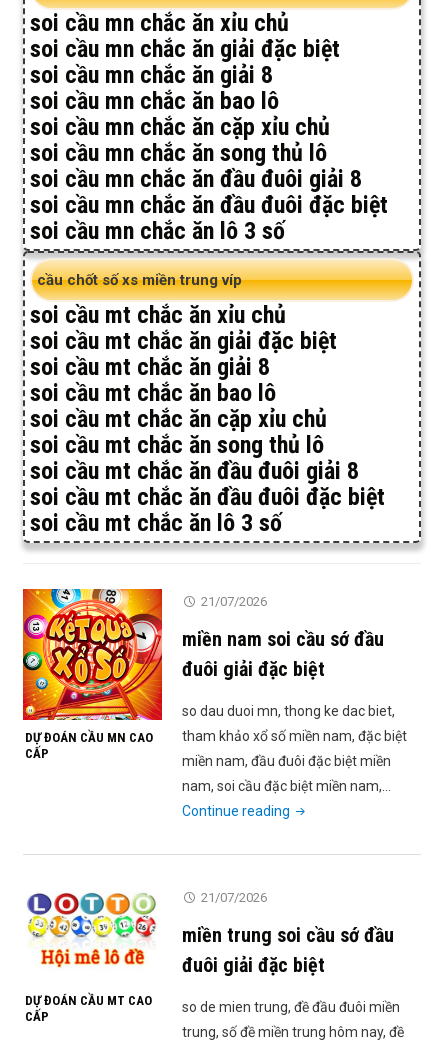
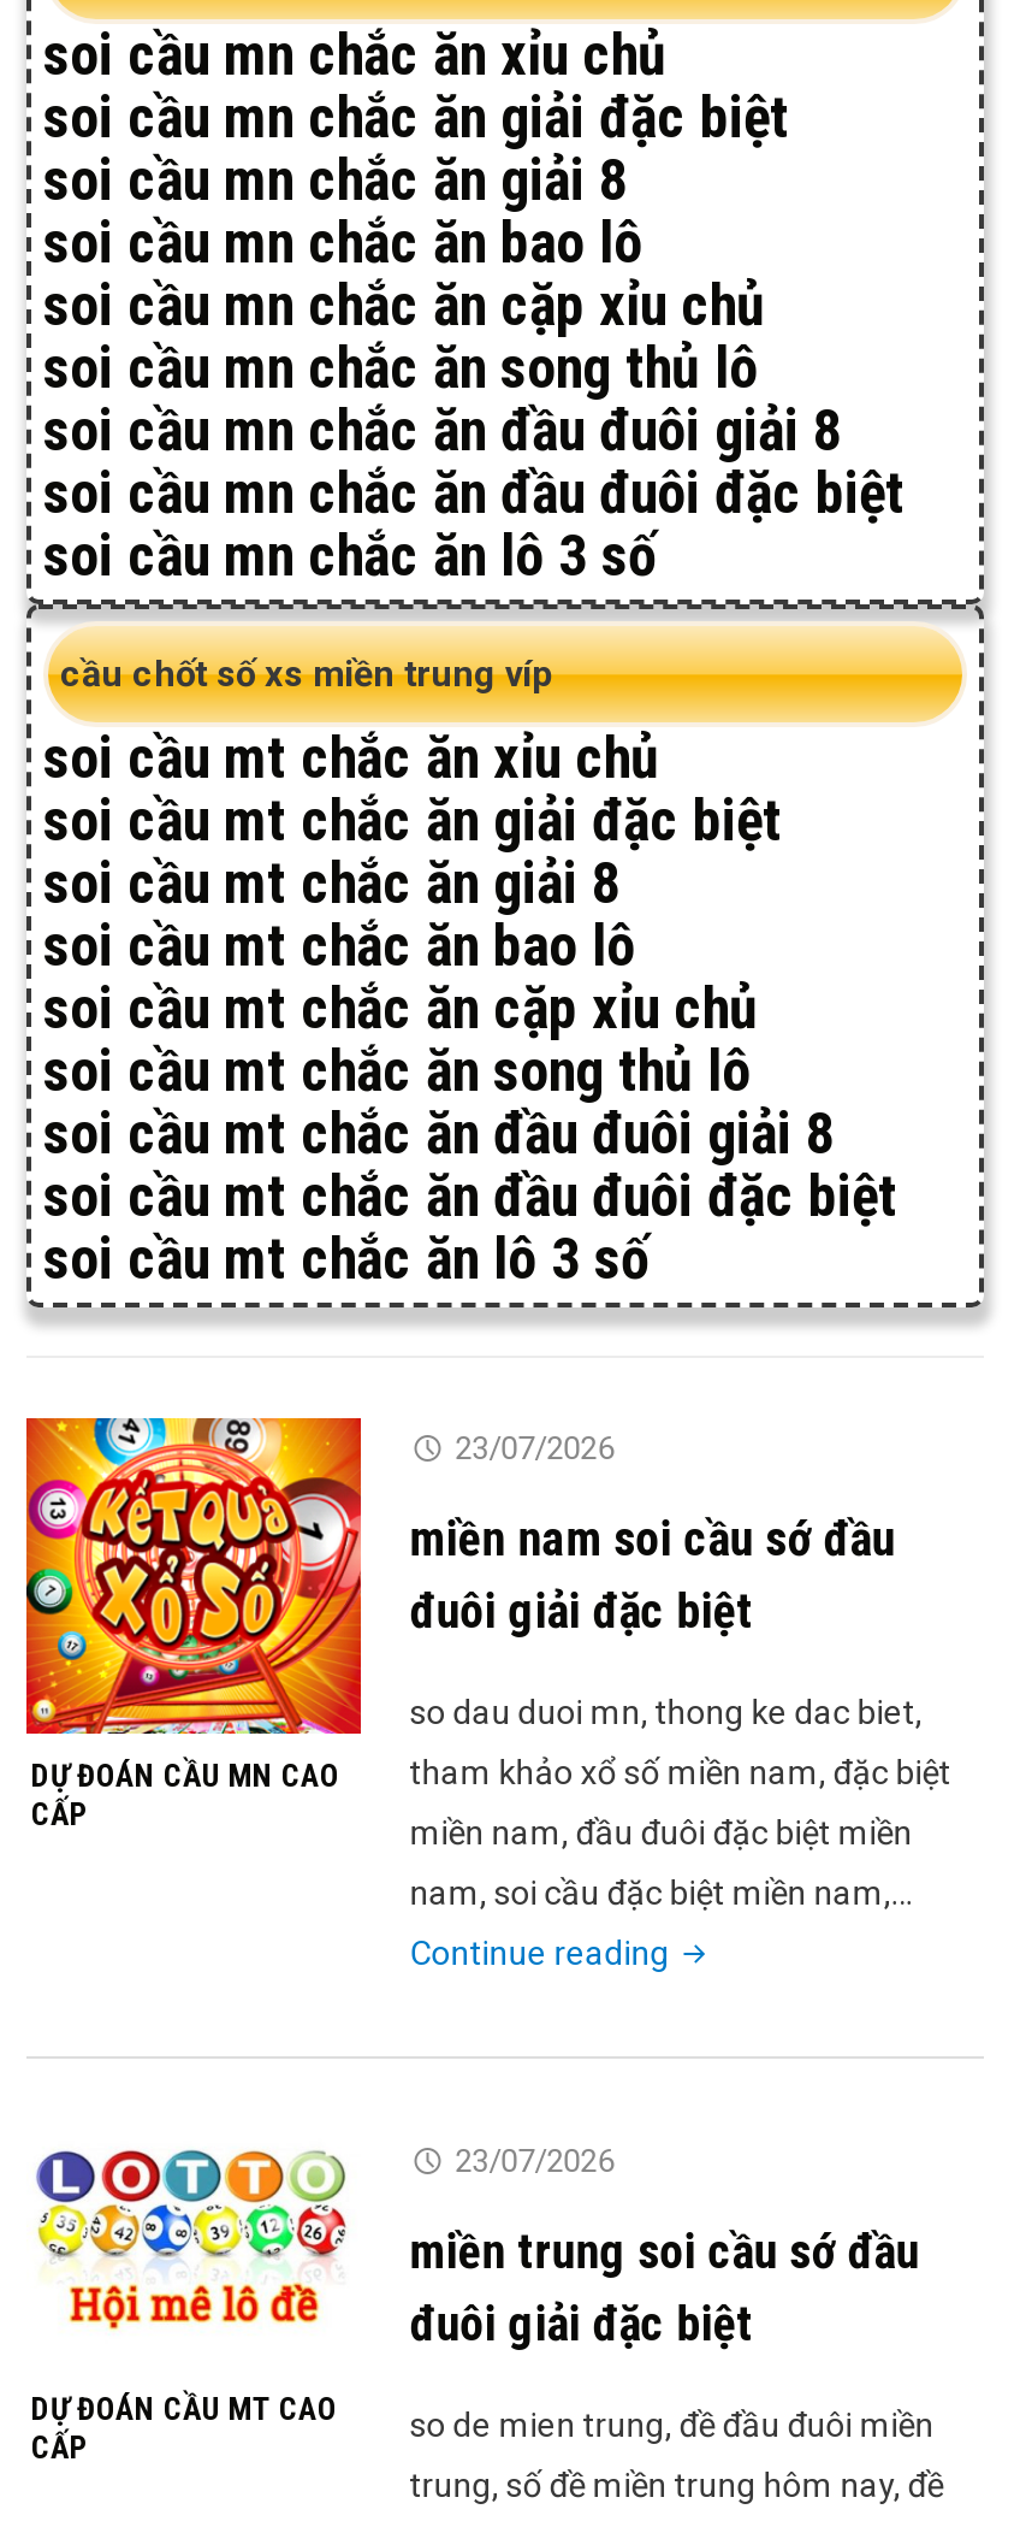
[201,594,267,609] 21/07/2026 -> [455,1430,614,1466] 23/07/2026
[201,890,267,905] 21/07/2026 -> [455,2143,614,2179] 23/07/2026

